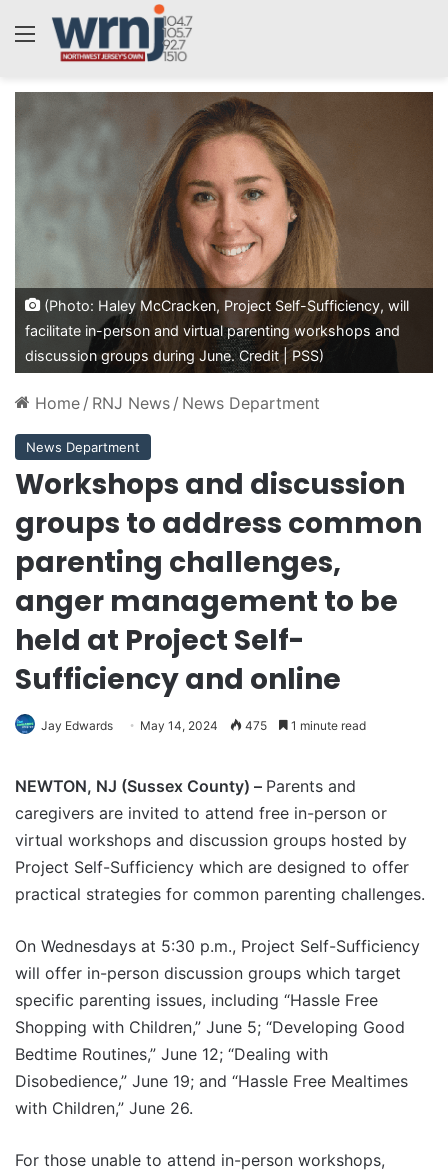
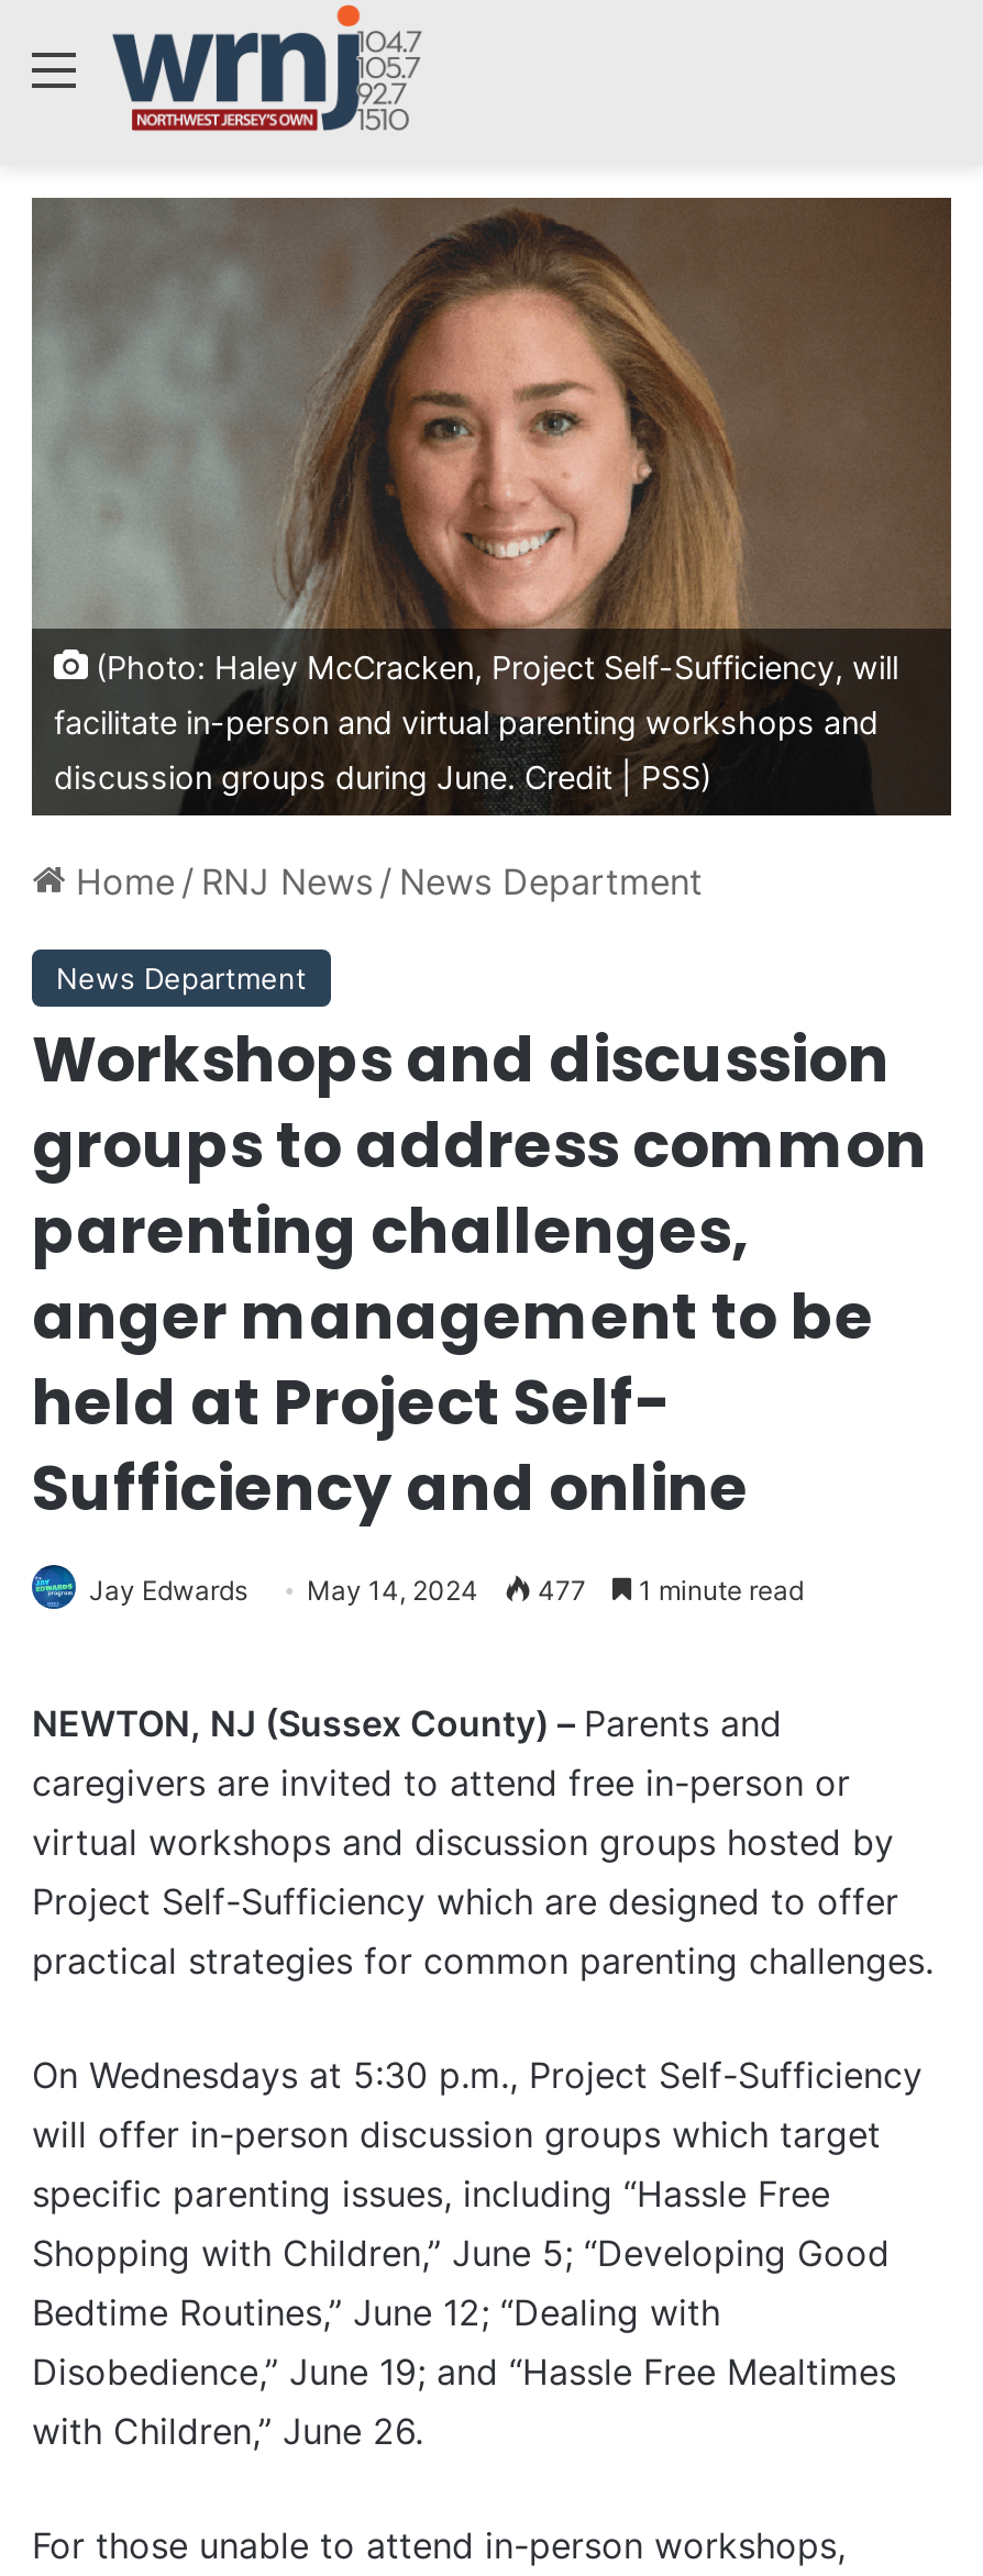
[41,718,366,733] Jay Edwards May 14, 2024 475 1 minute read -> [89,1574,804,1607] Jay Edwards May 14, 2024 477 1 minute read

